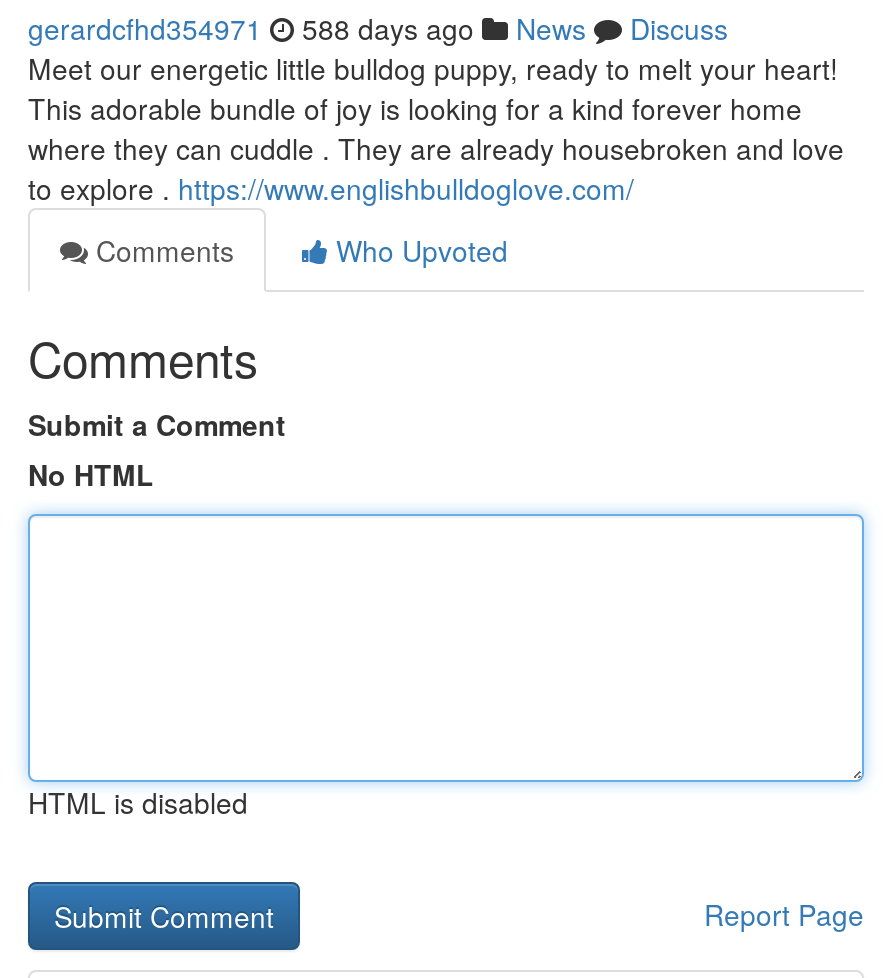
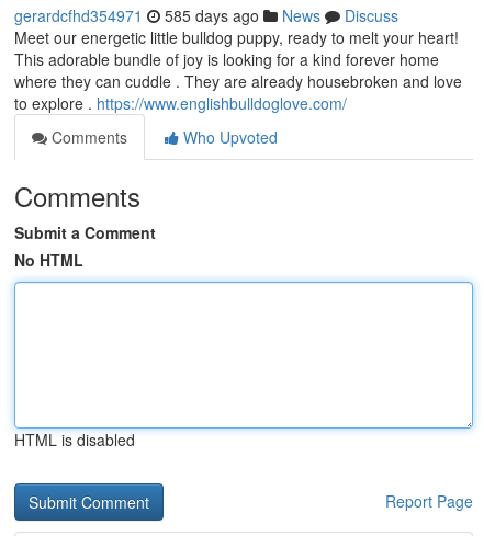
[28,8,728,48] gerardcfhd354971 588 days ago News Discuss -> [14,4,398,26] gerardcfhd354971 585 days ago News Discuss

